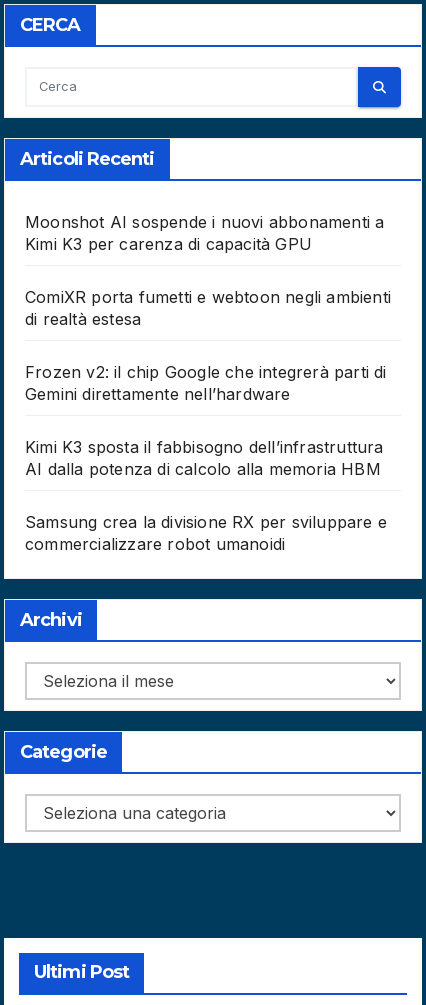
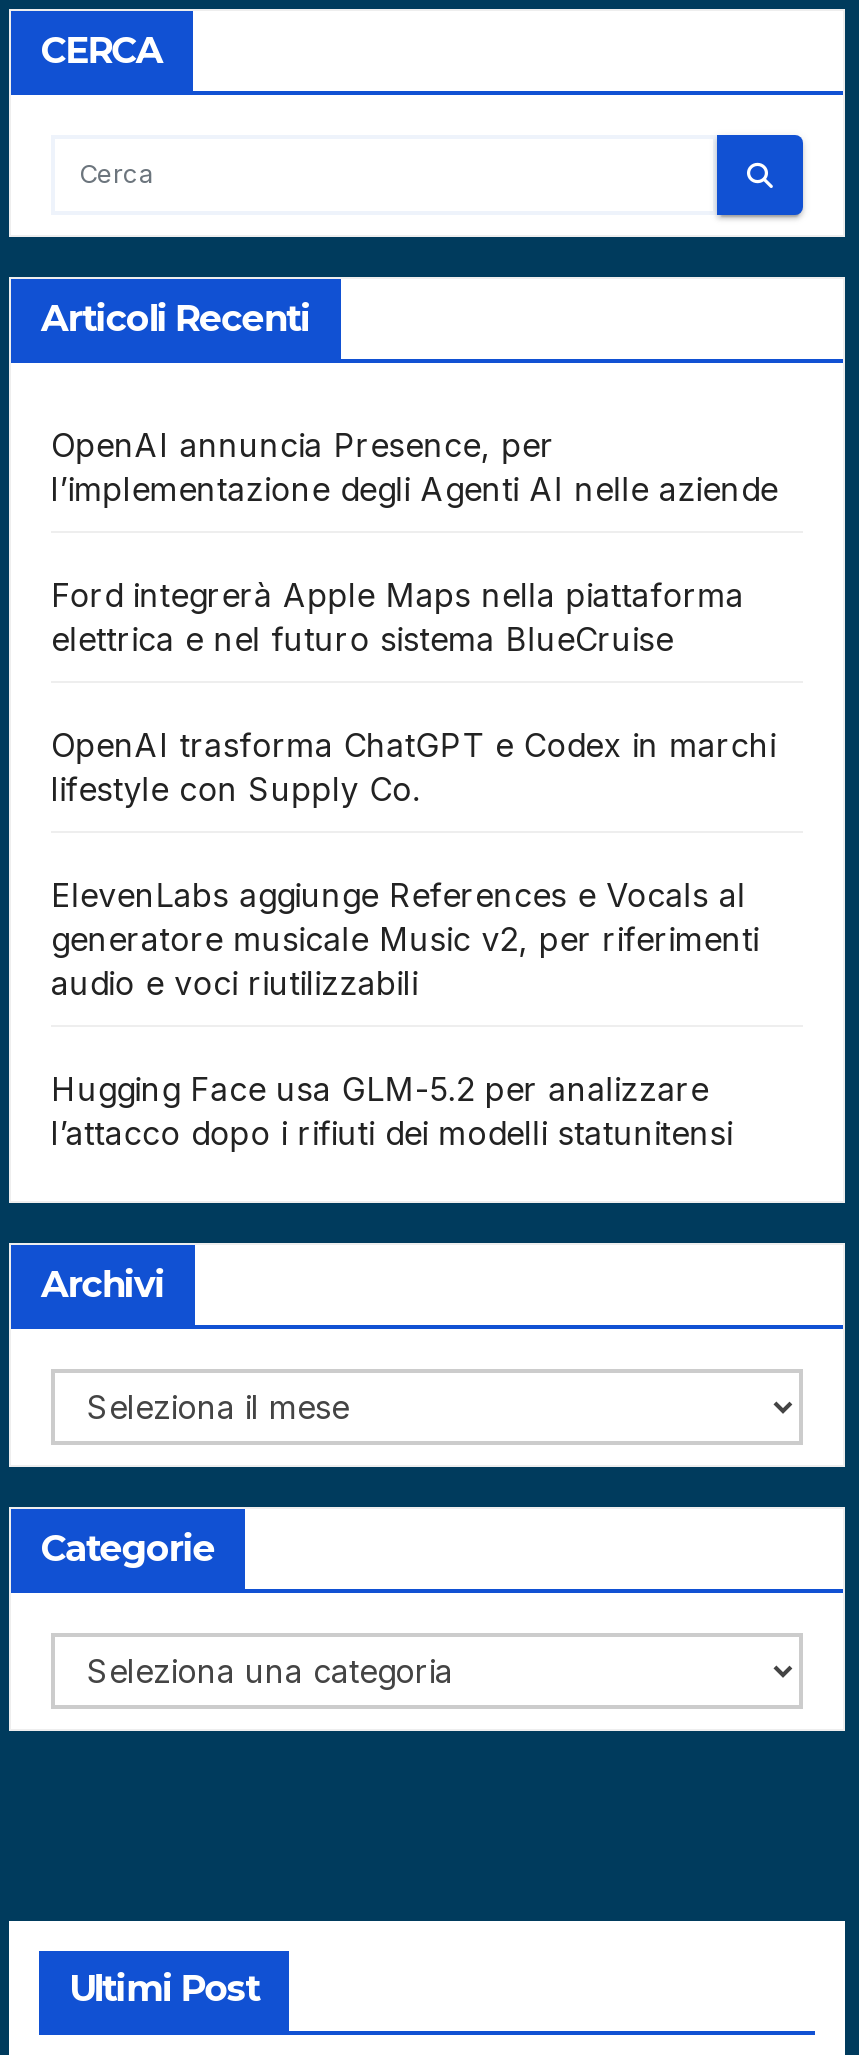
[25,212,384,254] Moonshot AI sospende i nuovi abbonamenti a | Kimi K3 per carenza di capacità GPU -> [51,425,778,509] OpenAI annuncia Presence, per | l’implementazione degli Agenti AI nelle aziende
[25,287,391,329] ComiXR porta fumetti e webtoon negli ambienti | di realtà estesa -> [51,575,744,659] Ford integrerà Apple Maps nella piattaforma | elettrica e nel futuro sistema BlueCruise
[25,362,387,404] Frozen v2: il chip Google che integrerà parti di | Gemini direttamente nell’hardware -> [51,725,776,809] OpenAI trasforma ChatGPT e Codex in marchi | lifestyle con Supply Co.
[25,437,384,479] Kimi K3 sposta il fabbisogno dell’infrastruttura | AI dalla potenza di calcolo alla memoria HBM -> [51,875,759,1003] ElevenLabs aggiunge References e Vocals al | generatore musicale Music v2, per riferimenti | audio e voci riutilizzabili
[25,512,387,554] Samsung crea la divisione RX per sviluppare e | commercializzare robot umanoidi -> [51,1069,733,1153] Hugging Face usa GLM-5.2 per analizzare | l’attacco dopo i rifiuti dei modelli statunitensi

